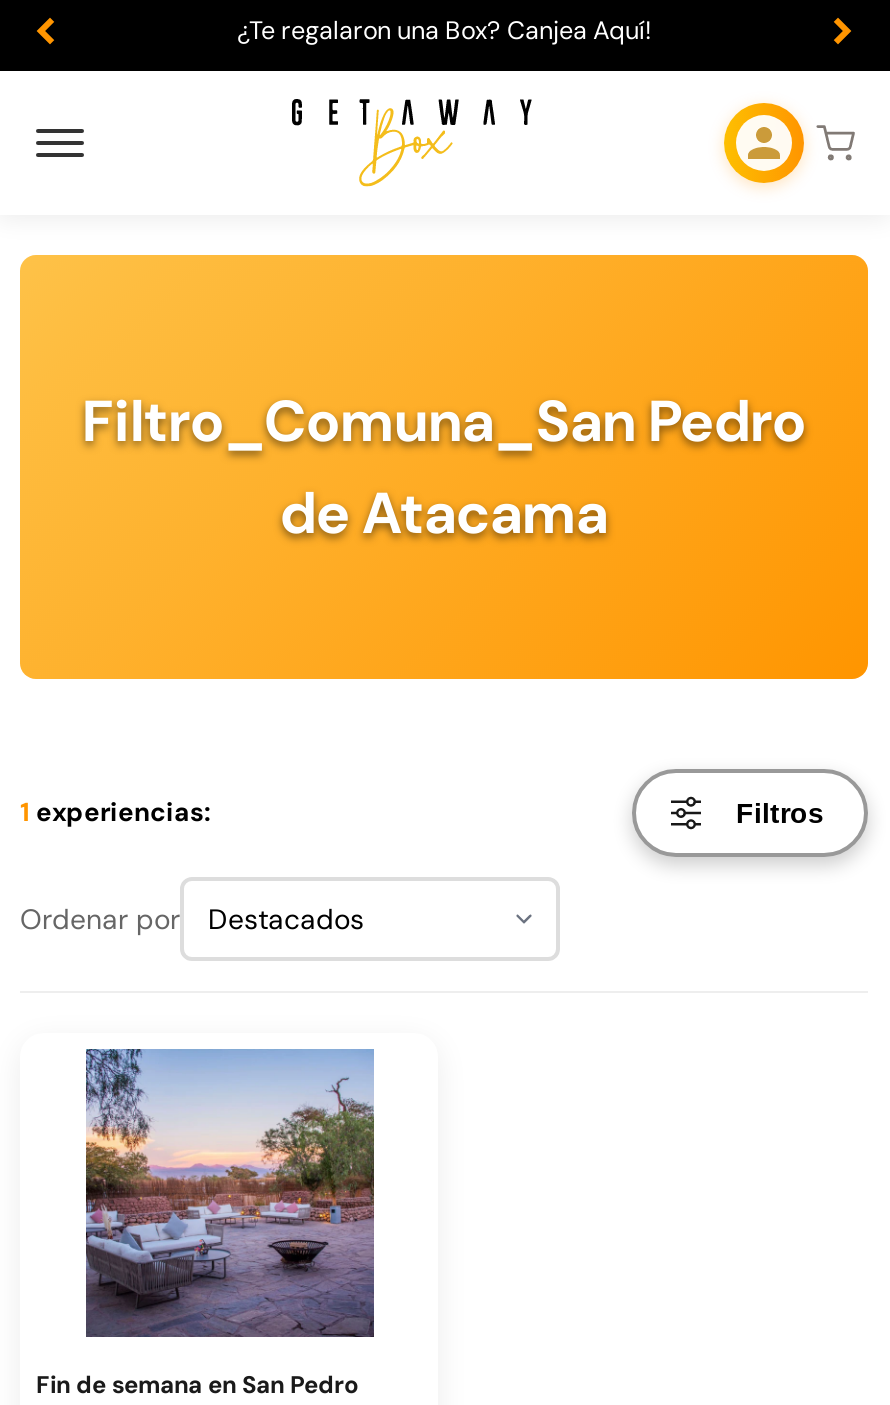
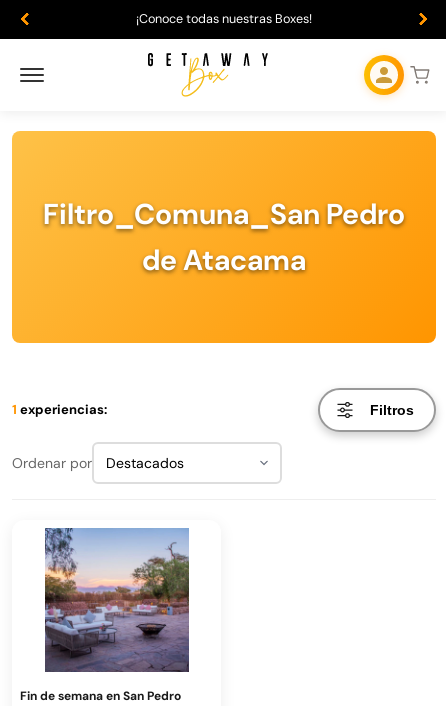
[237,15,651,47] ¿Te regalaron una Box? Canjea Aquí! -> [136,11,312,27] ¡Conoce todas nuestras Boxes!

